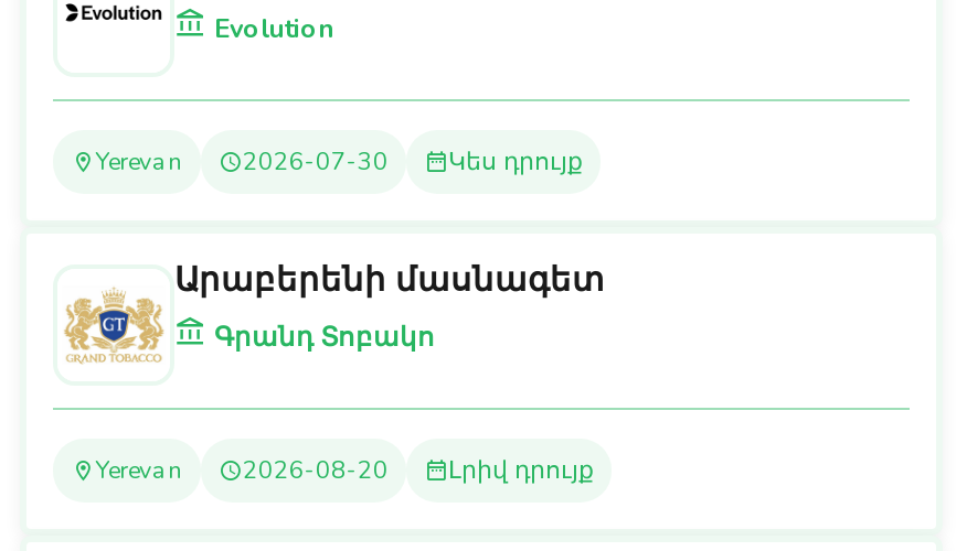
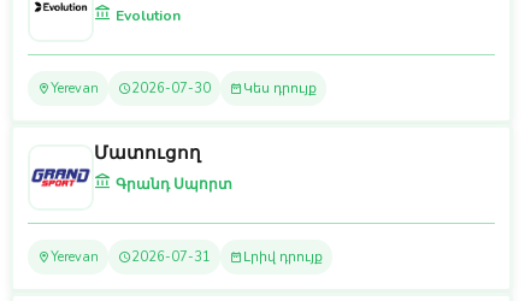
[60,259,605,366] [image] | Արաբերենի մասնագետ | Գրանդ Տոբակո -> [30,141,232,199] [image] | Մատուցող | Գրանդ Սպորտ
[95,455,594,488] Yerevan 2026-08-20 Լրիվ դրույք -> [51,249,323,267] Yerevan 2026-07-31 Լրիվ դրույք

